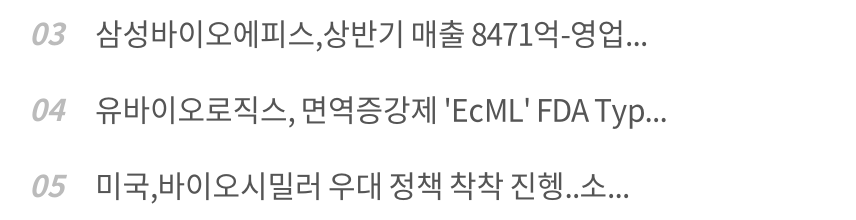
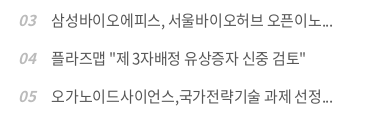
[95,12,647,56] 삼성바이오에피스,상반기 매출 8471억-영업... -> [51,9,333,31] 삼성바이오에피스, 서울바이오허브 오픈이노...
[95,88,667,132] 유바이오로직스, 면역증강제 'EcML' FDA Typ... -> [51,47,306,69] 플라즈맵 "제 3자배정 유상증자 신중 검토"
[95,164,629,208] 미국,바이오시밀러 우대 정책 착착 진헹..소... -> [51,85,333,107] 오가노이드사이언스,국가전략기술 과제 선정...

